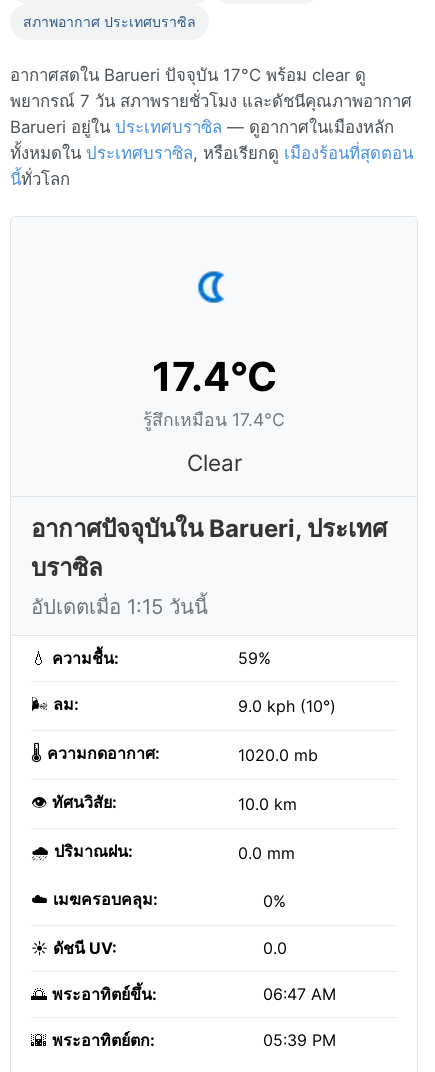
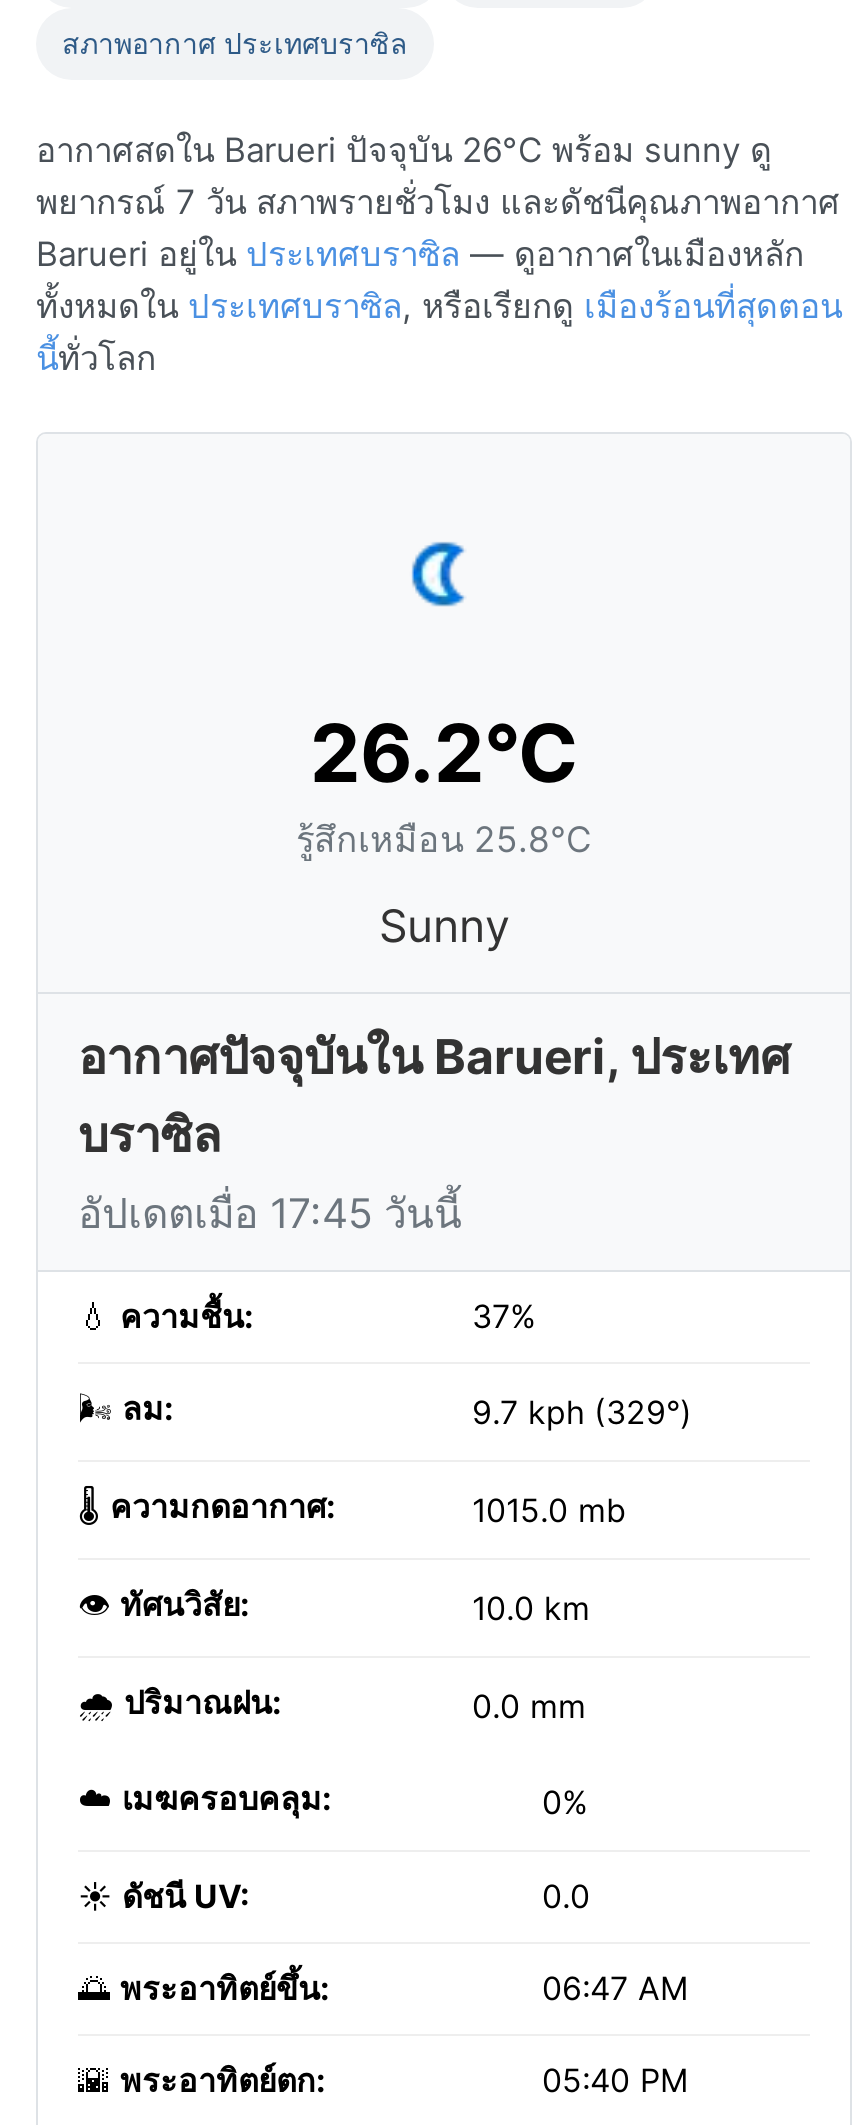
[10,65,366,85] อากาศสดใน Barueri ปัจจุบัน 17°C พร้อม clear ดู -> [36,130,772,170] อากาศสดใน Barueri ปัจจุบัน 26°C พร้อม sunny ดู
[143,352,285,430] 17.4°C | รู้สึกเหมือน 17.4°C -> [296,704,592,860] 26.2°C | รู้สึกเหมือน 25.8°C
[186,449,241,476] Clear -> [379,898,509,952] Sunny
[31,594,208,619] อัปเดตเมื่อ 1:15 วันนี้ -> [78,1188,462,1238] อัปเดตเมื่อ 17:45 วันนี้
[238,648,271,668] 59% -> [472,1296,536,1336] 37%
[238,696,336,716] 9.0 kph (10°) -> [472,1392,692,1432] 9.7 kph (329°)
[238,745,318,765] 1020.0 mb -> [472,1490,626,1530] 1015.0 mb
[263,1030,336,1050] 05:39 PM -> [542,2060,688,2100] 05:40 PM

